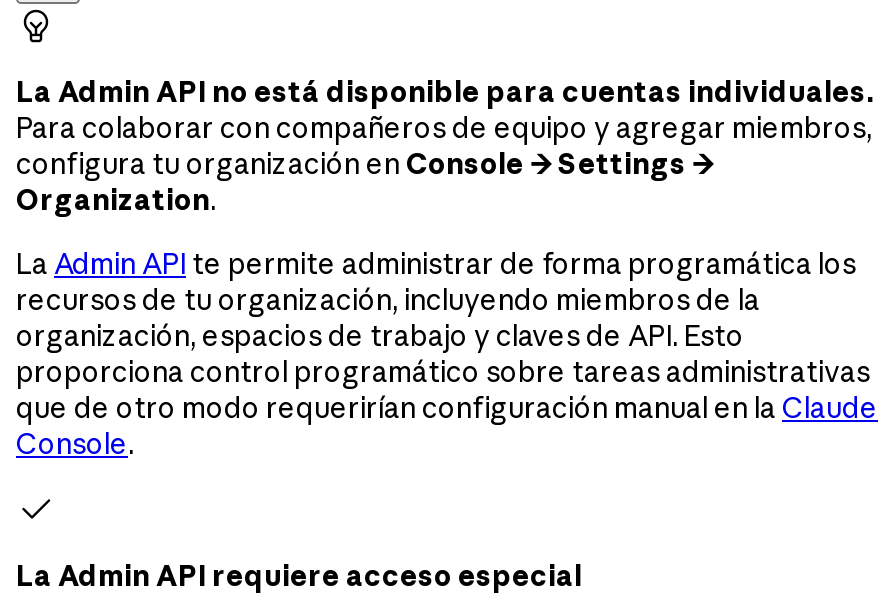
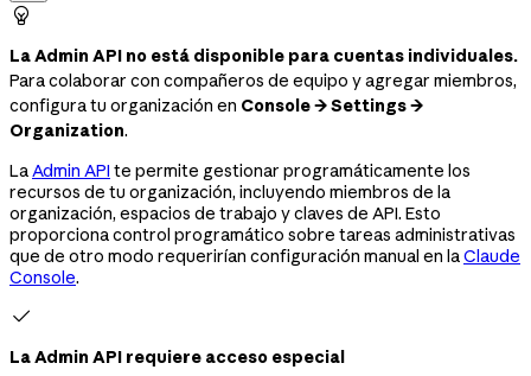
[16,246,856,282] La Admin API te permite administrar de forma programática los -> [9,160,471,181] La Admin API te permite gestionar programáticamente los

